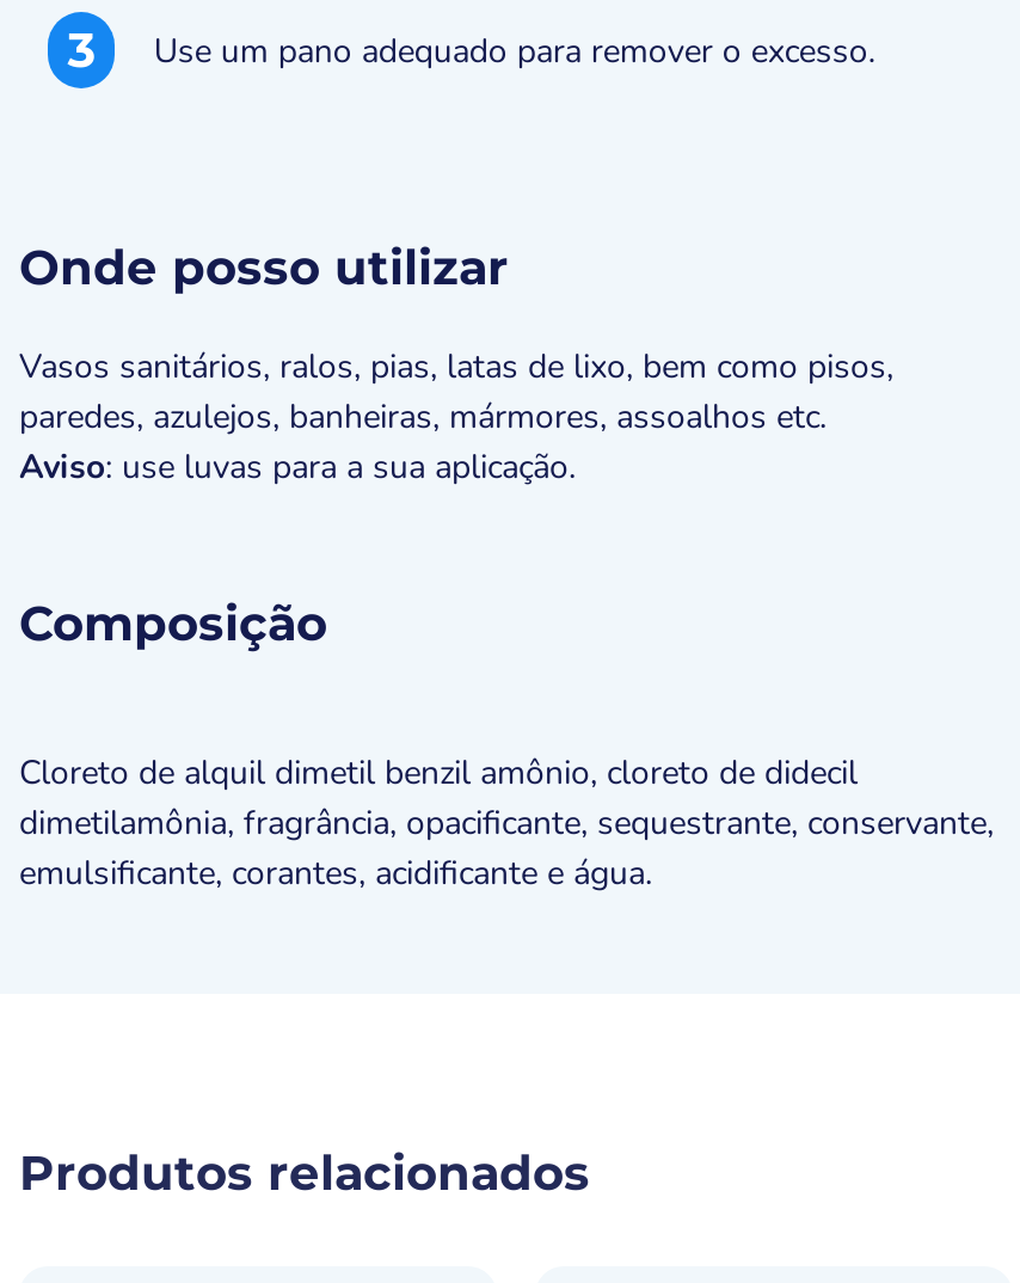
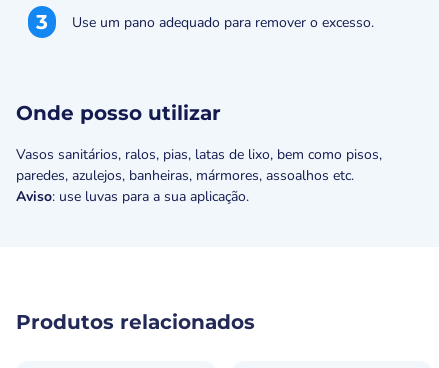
[19,595,994,896] Composição | Cloreto de alquil dimetil benzil amônio, cloreto de didecil | dimetilamônia, fragrância, opacificante, sequestrante, conservante, | emulsificante, corantes, acidificante e água. -> none

